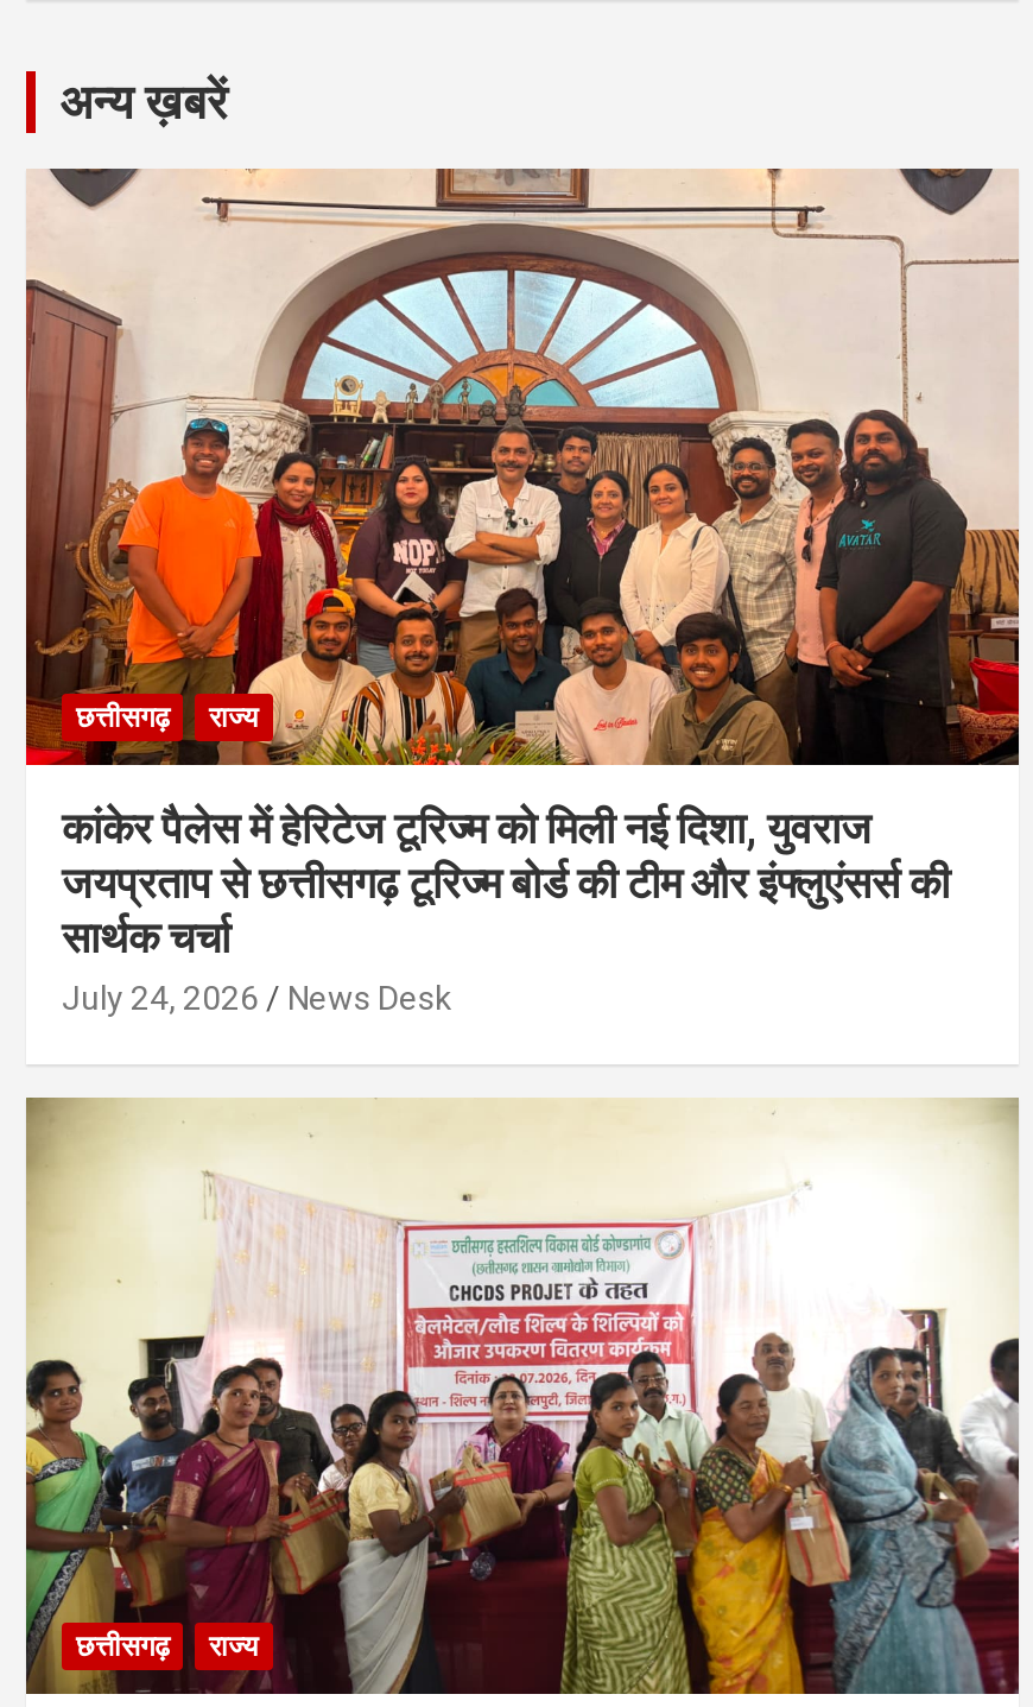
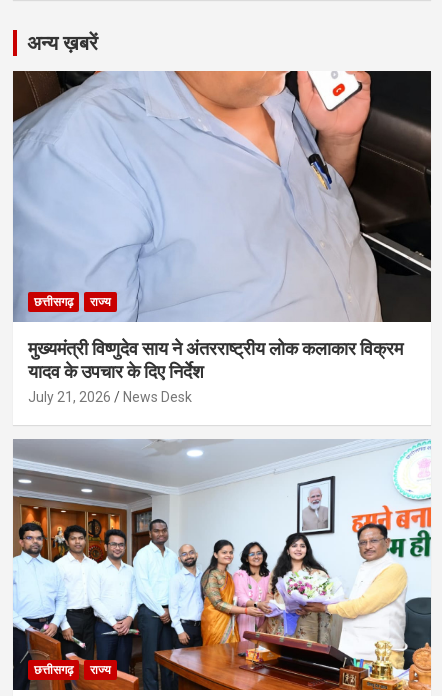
[24,166,1021,1017] [image] | कांकेर पैलेस में हेरिटेज टूरिज्म को मिली नई दिशा, युवराज | जयप्रताप से छत्तीसगढ़ टूरिज्म बोर्ड की टीम और इंफ्लुएंसर्स की | सार्थक चर्चा | July 24, 2026 -> [12,70,432,405] [image] | मुख्यमंत्री विष्णुदेव साय ने अंतरराष्ट्रीय लोक कलाकार विक्रम | यादव के उपचार के दिए निर्देश | July 21, 2026
[24,1098,1021,1696] [image] -> [12,439,432,691] [image]

